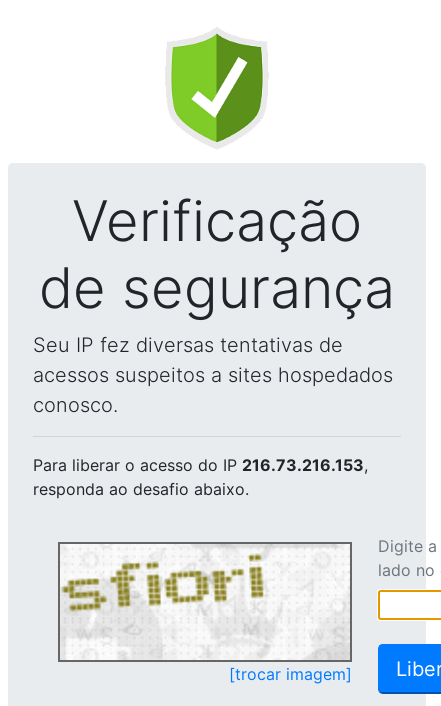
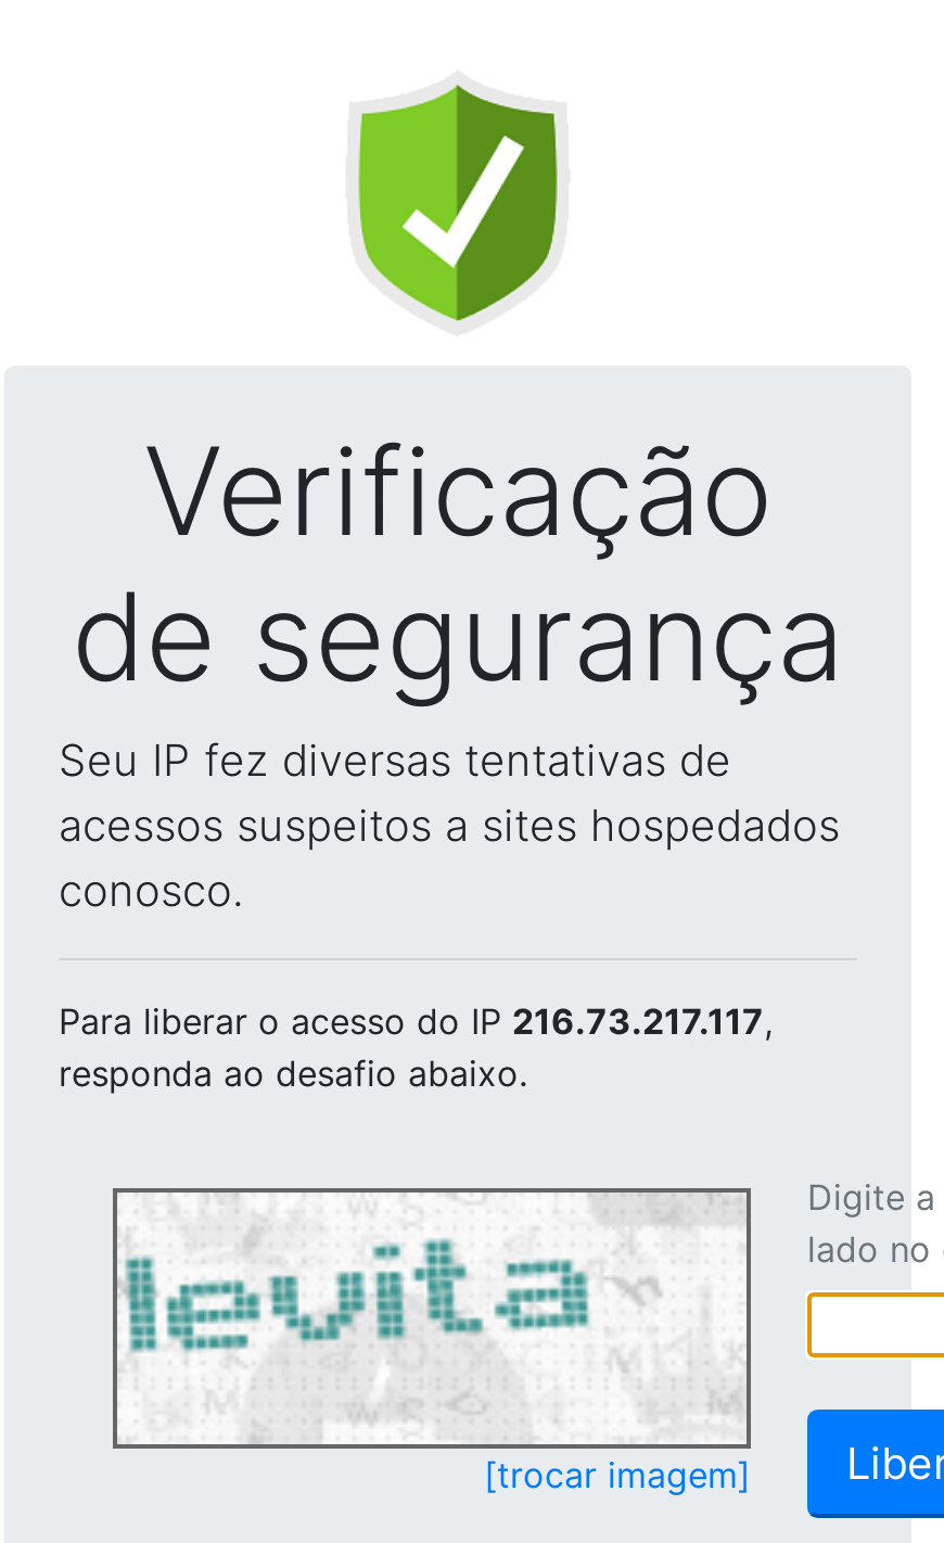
[33,455,368,475] Para liberar o acesso do IP 216.73.216.153, -> [59,999,773,1043] Para liberar o acesso do IP 216.73.217.117,
[62,547,319,654] [image] -> [124,1197,681,1436] [image]

